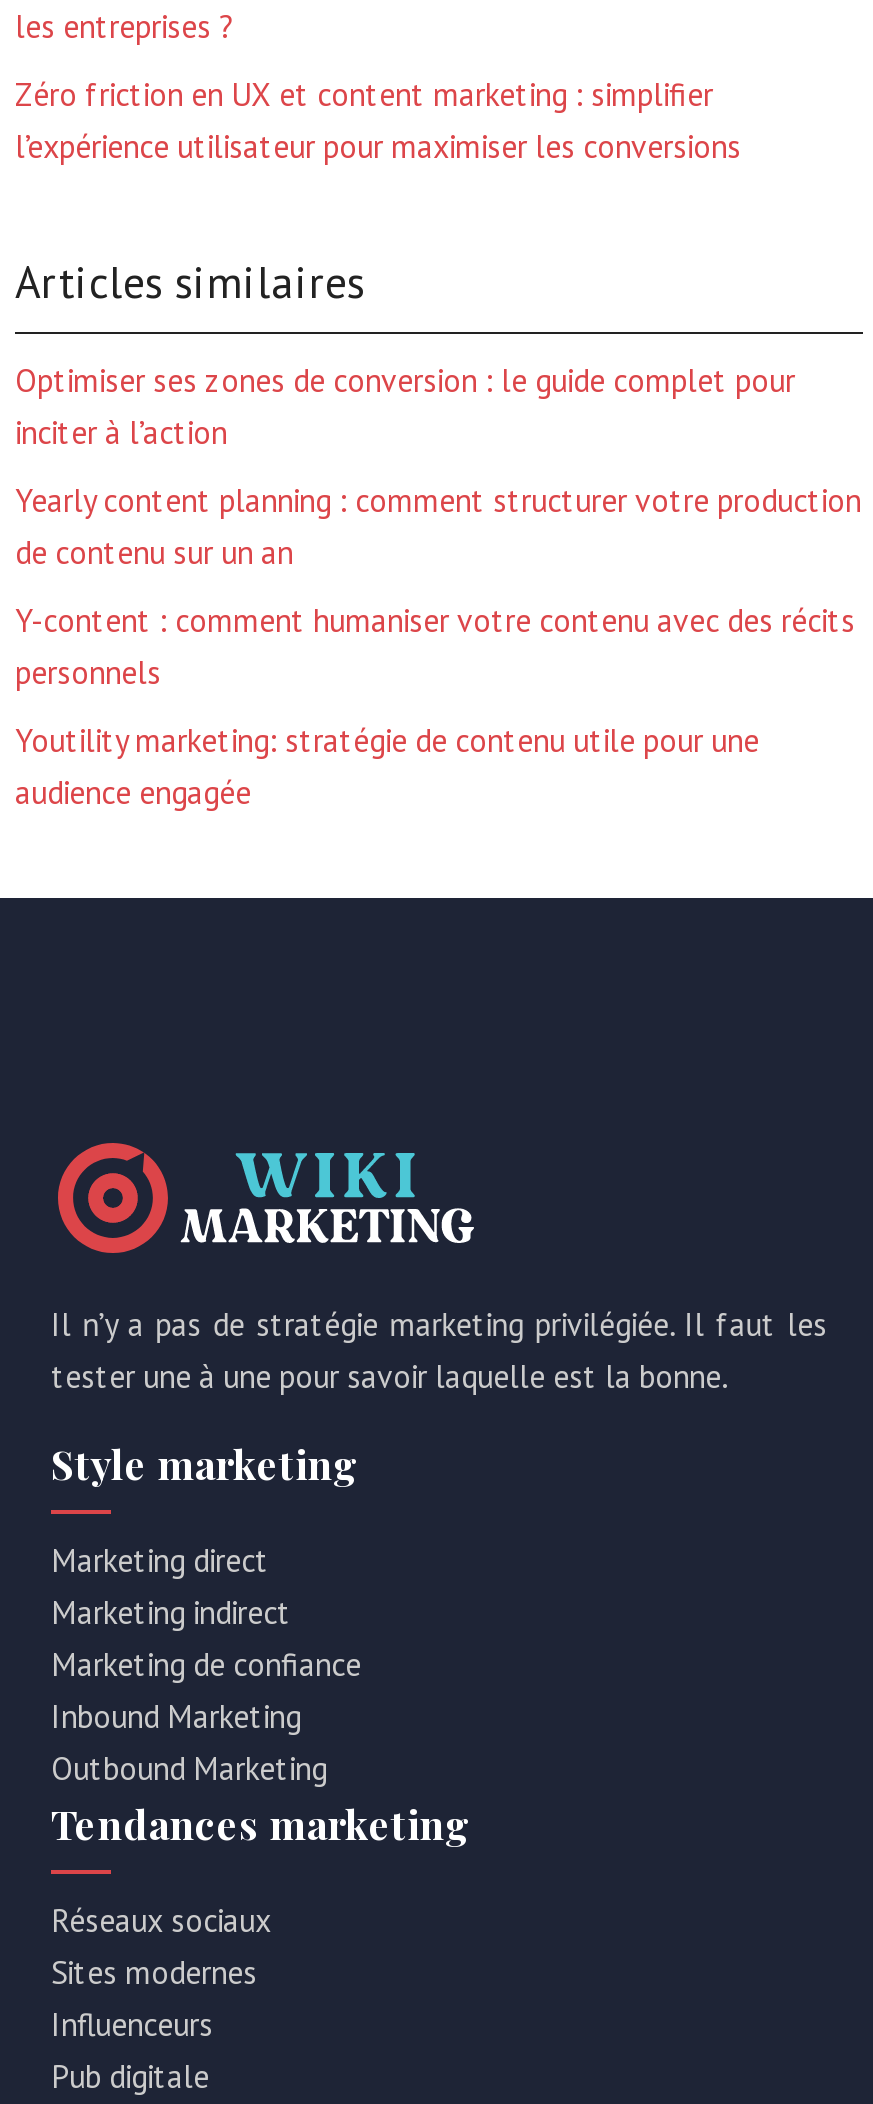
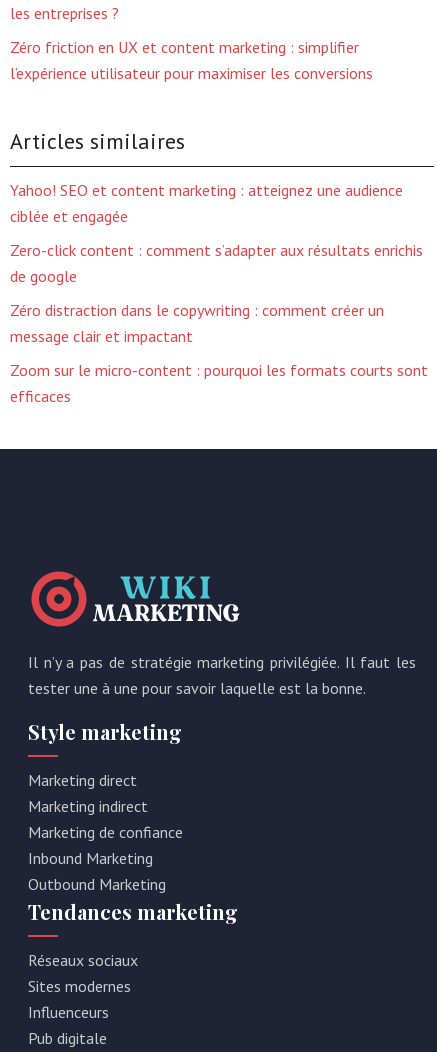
[15,360,795,452] Optimiser ses zones de conversion : le guide complet pour | inciter à l’action -> [10,180,403,226] Yahoo! SEO et content marketing : atteignez une audience | ciblée et engagée
[15,480,861,572] Yearly content planning : comment structurer votre production | de contenu sur un an -> [10,240,423,286] Zero-click content : comment s’adapter aux résultats enrichis | de google
[15,600,855,692] Y-content : comment humaniser votre contenu avec des récits | personnels -> [10,300,384,346] Zéro distraction dans le copywriting : comment créer un | message clair et impactant
[15,720,759,812] Youtility marketing: stratégie de contenu utile pour une | audience engagée -> [10,360,428,406] Zoom sur le micro-content : pourquoi les formats courts sont | efficaces

